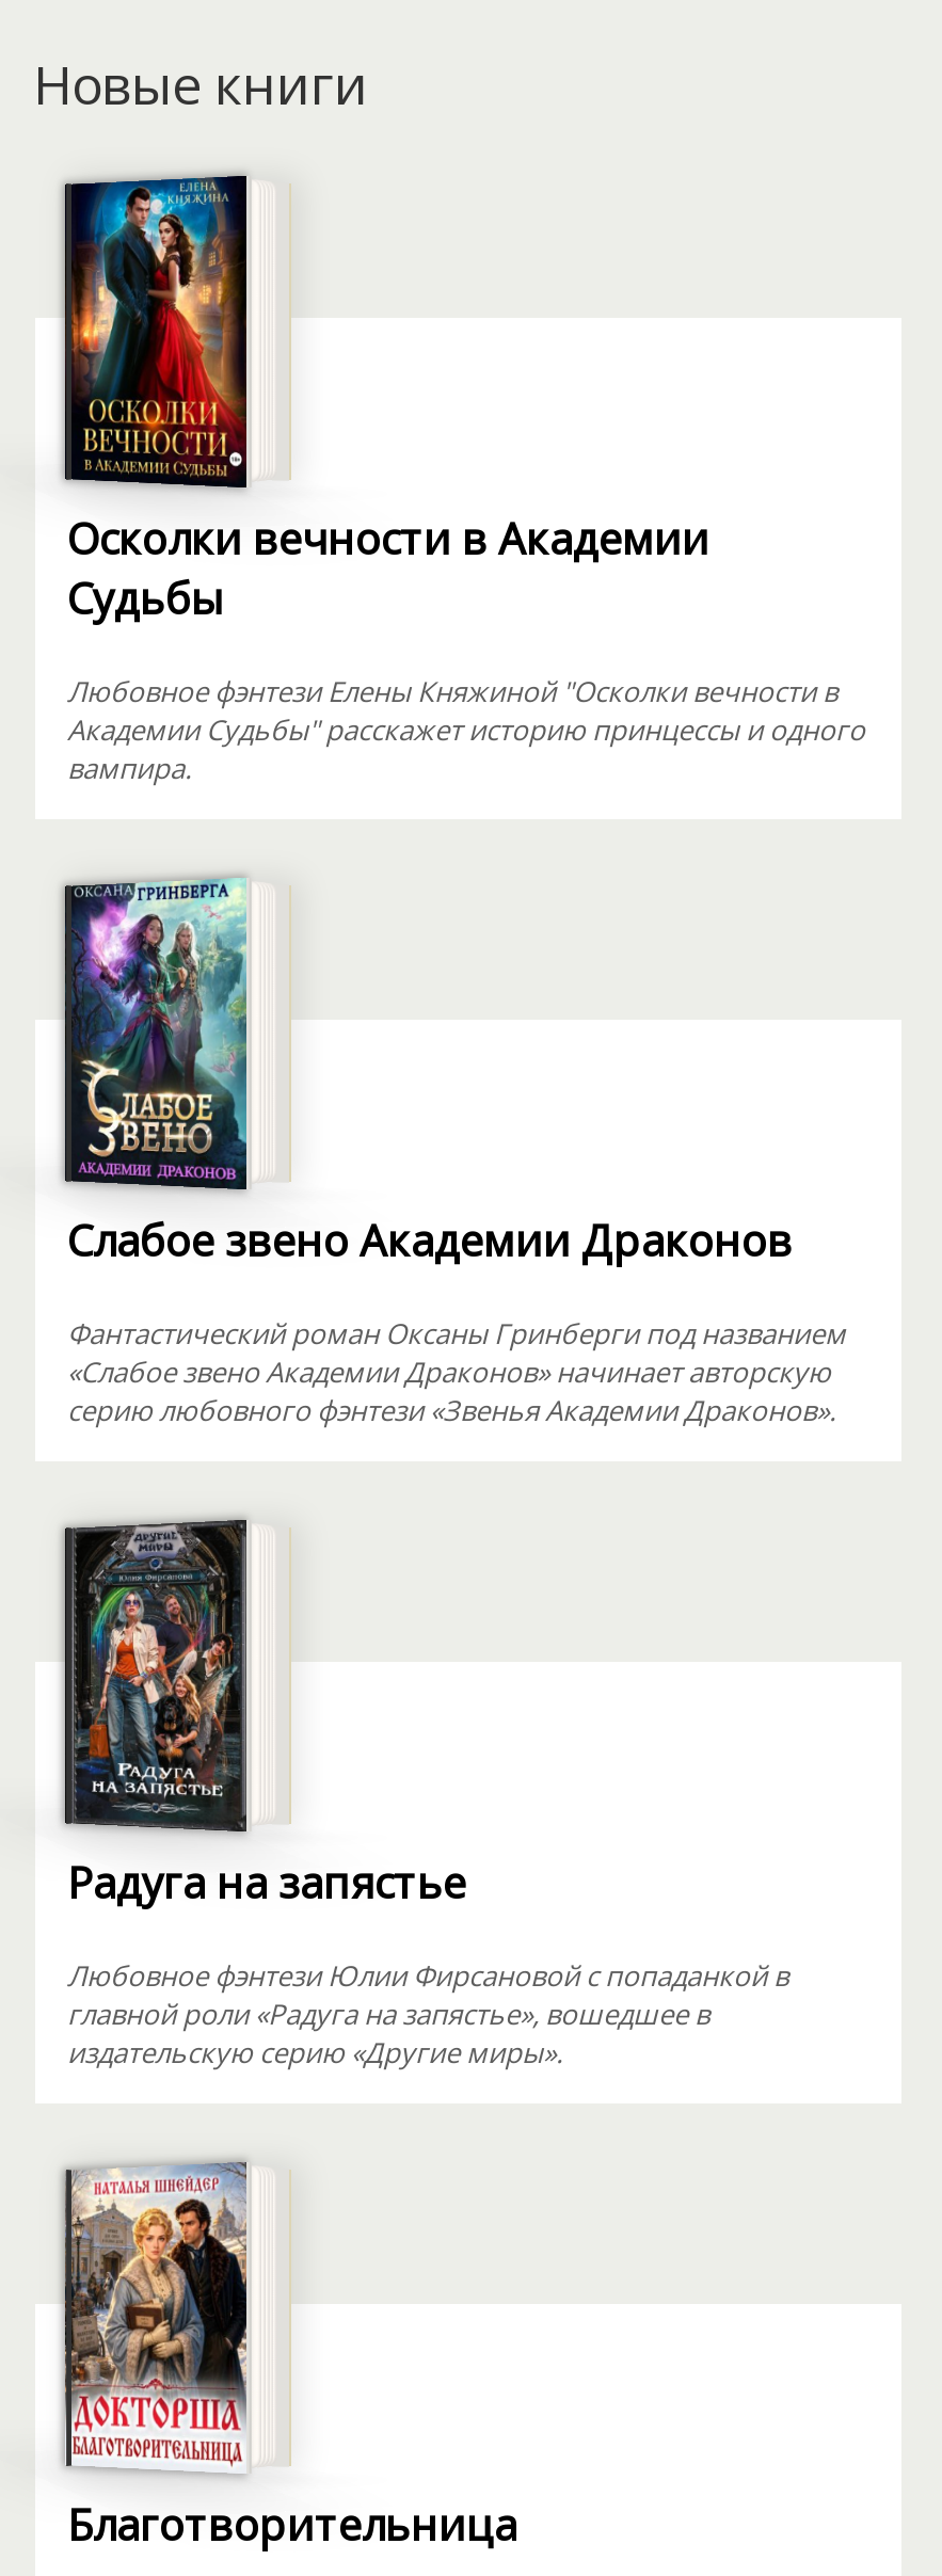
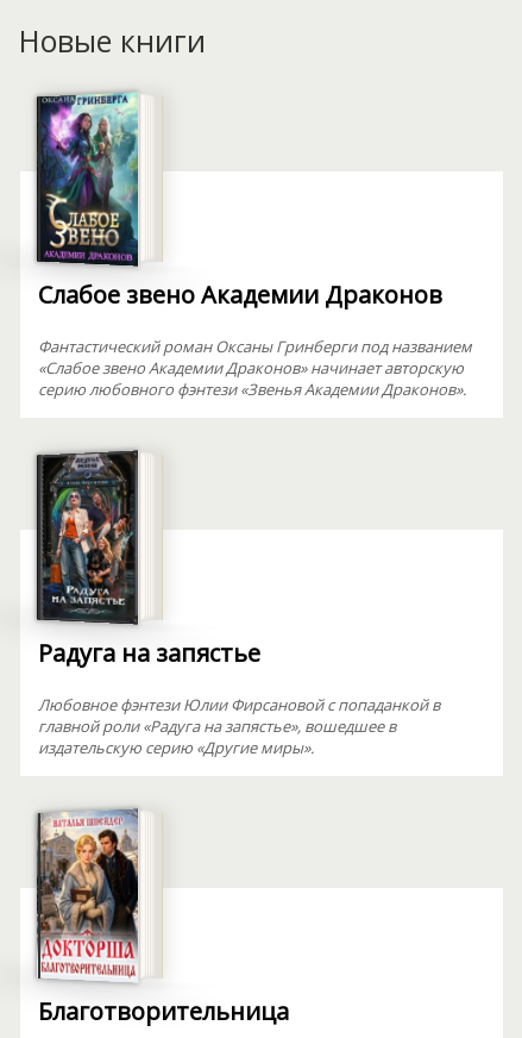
[67,173,865,787] [image] | Осколки вечности в Академии | Судьбы | Любовное фэнтези Елены Княжиной "Осколки вечности в | Академии Судьбы" расскажет историю принцессы и одного | вампира. -> none

